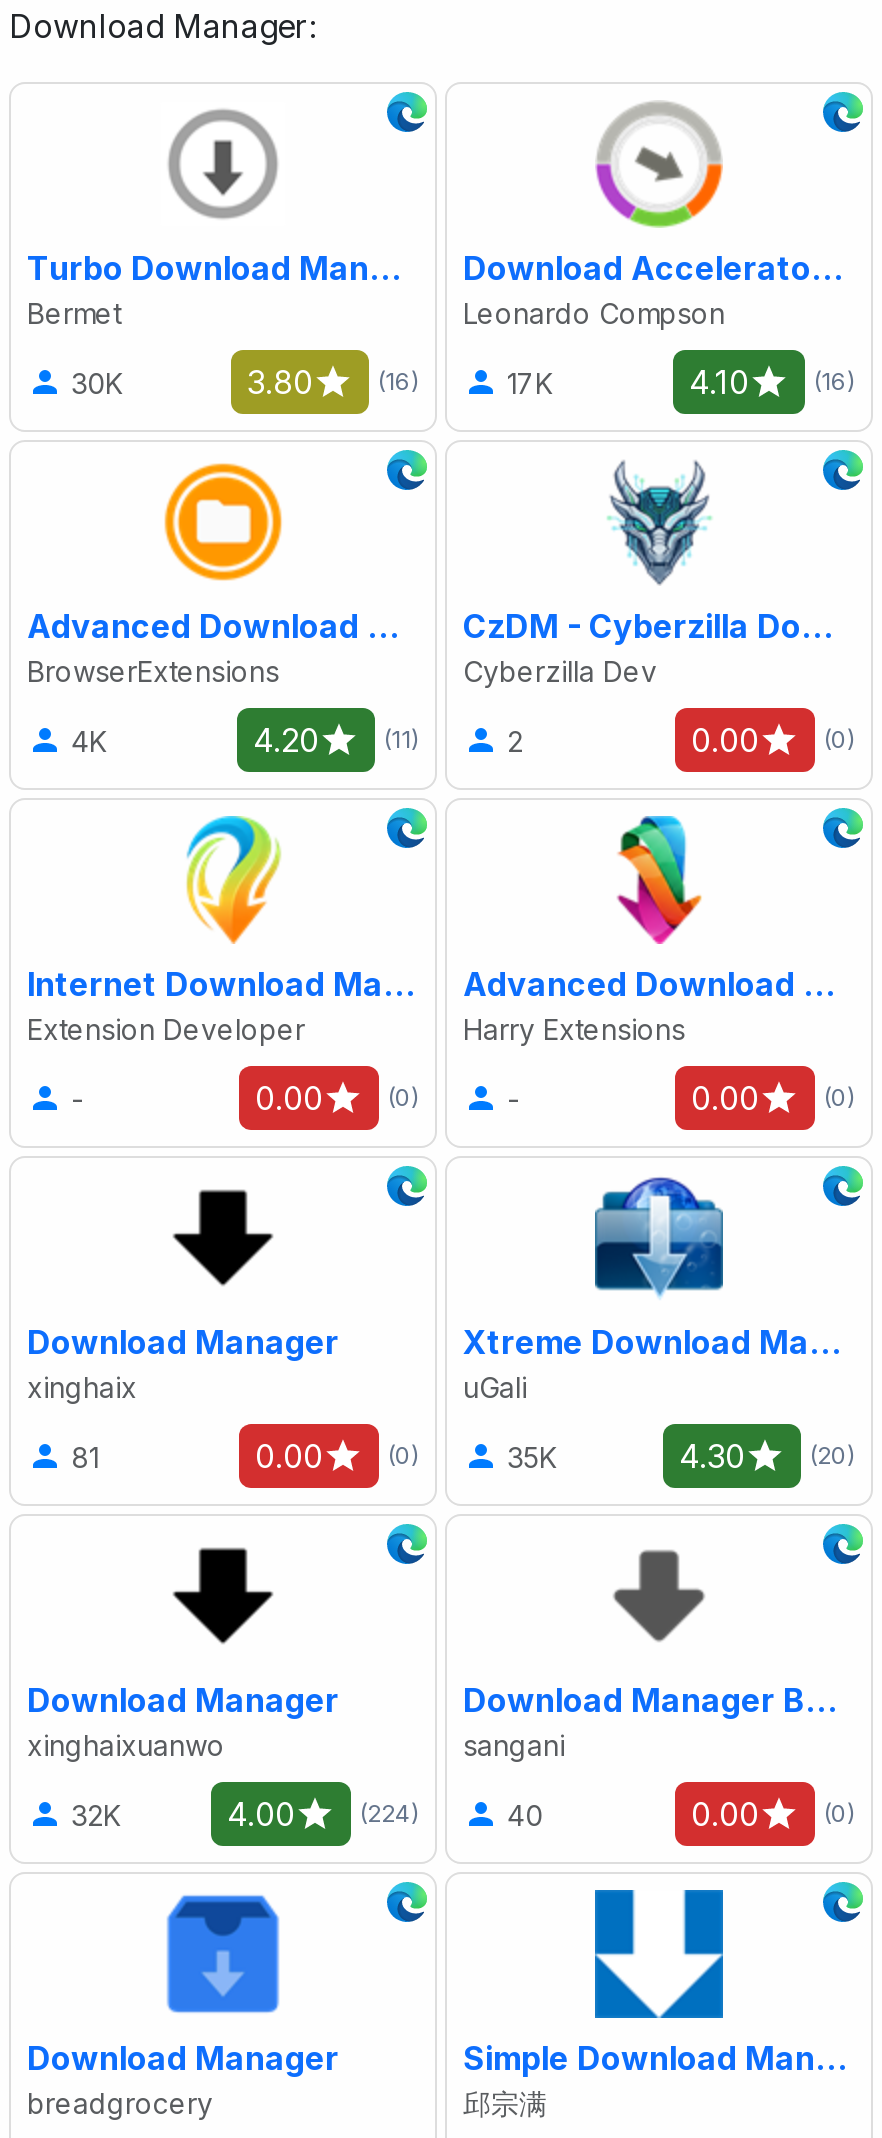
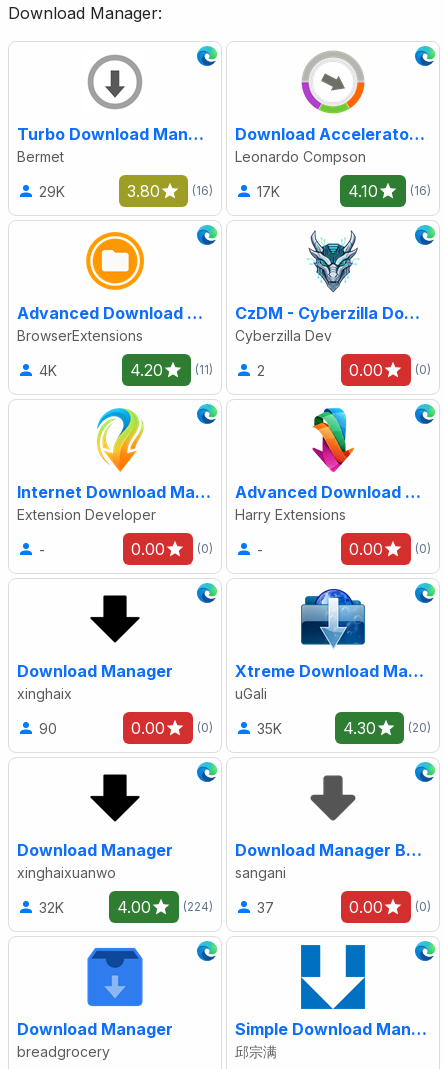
[71,365,123,399] 30K -> [39,183,65,200] 29K
[71,1439,99,1473] 81 -> [39,720,57,737] 90
[507,1797,543,1831] 40 -> [257,899,274,916] 37

